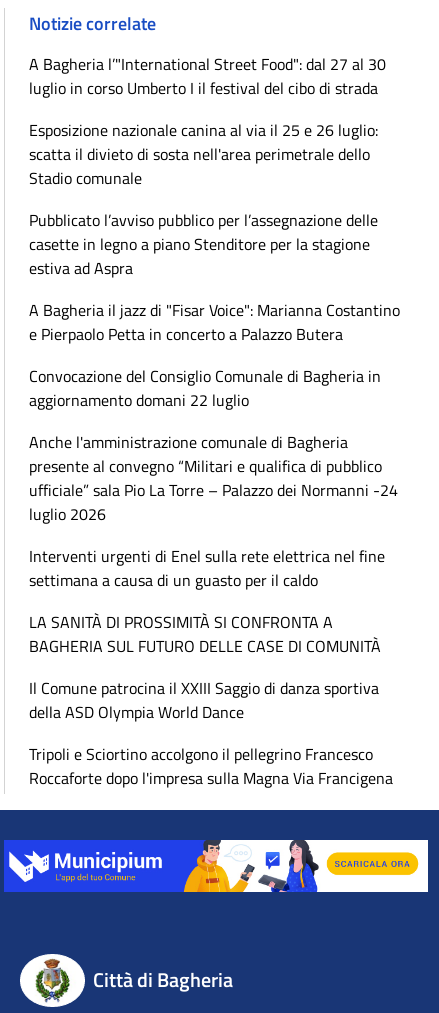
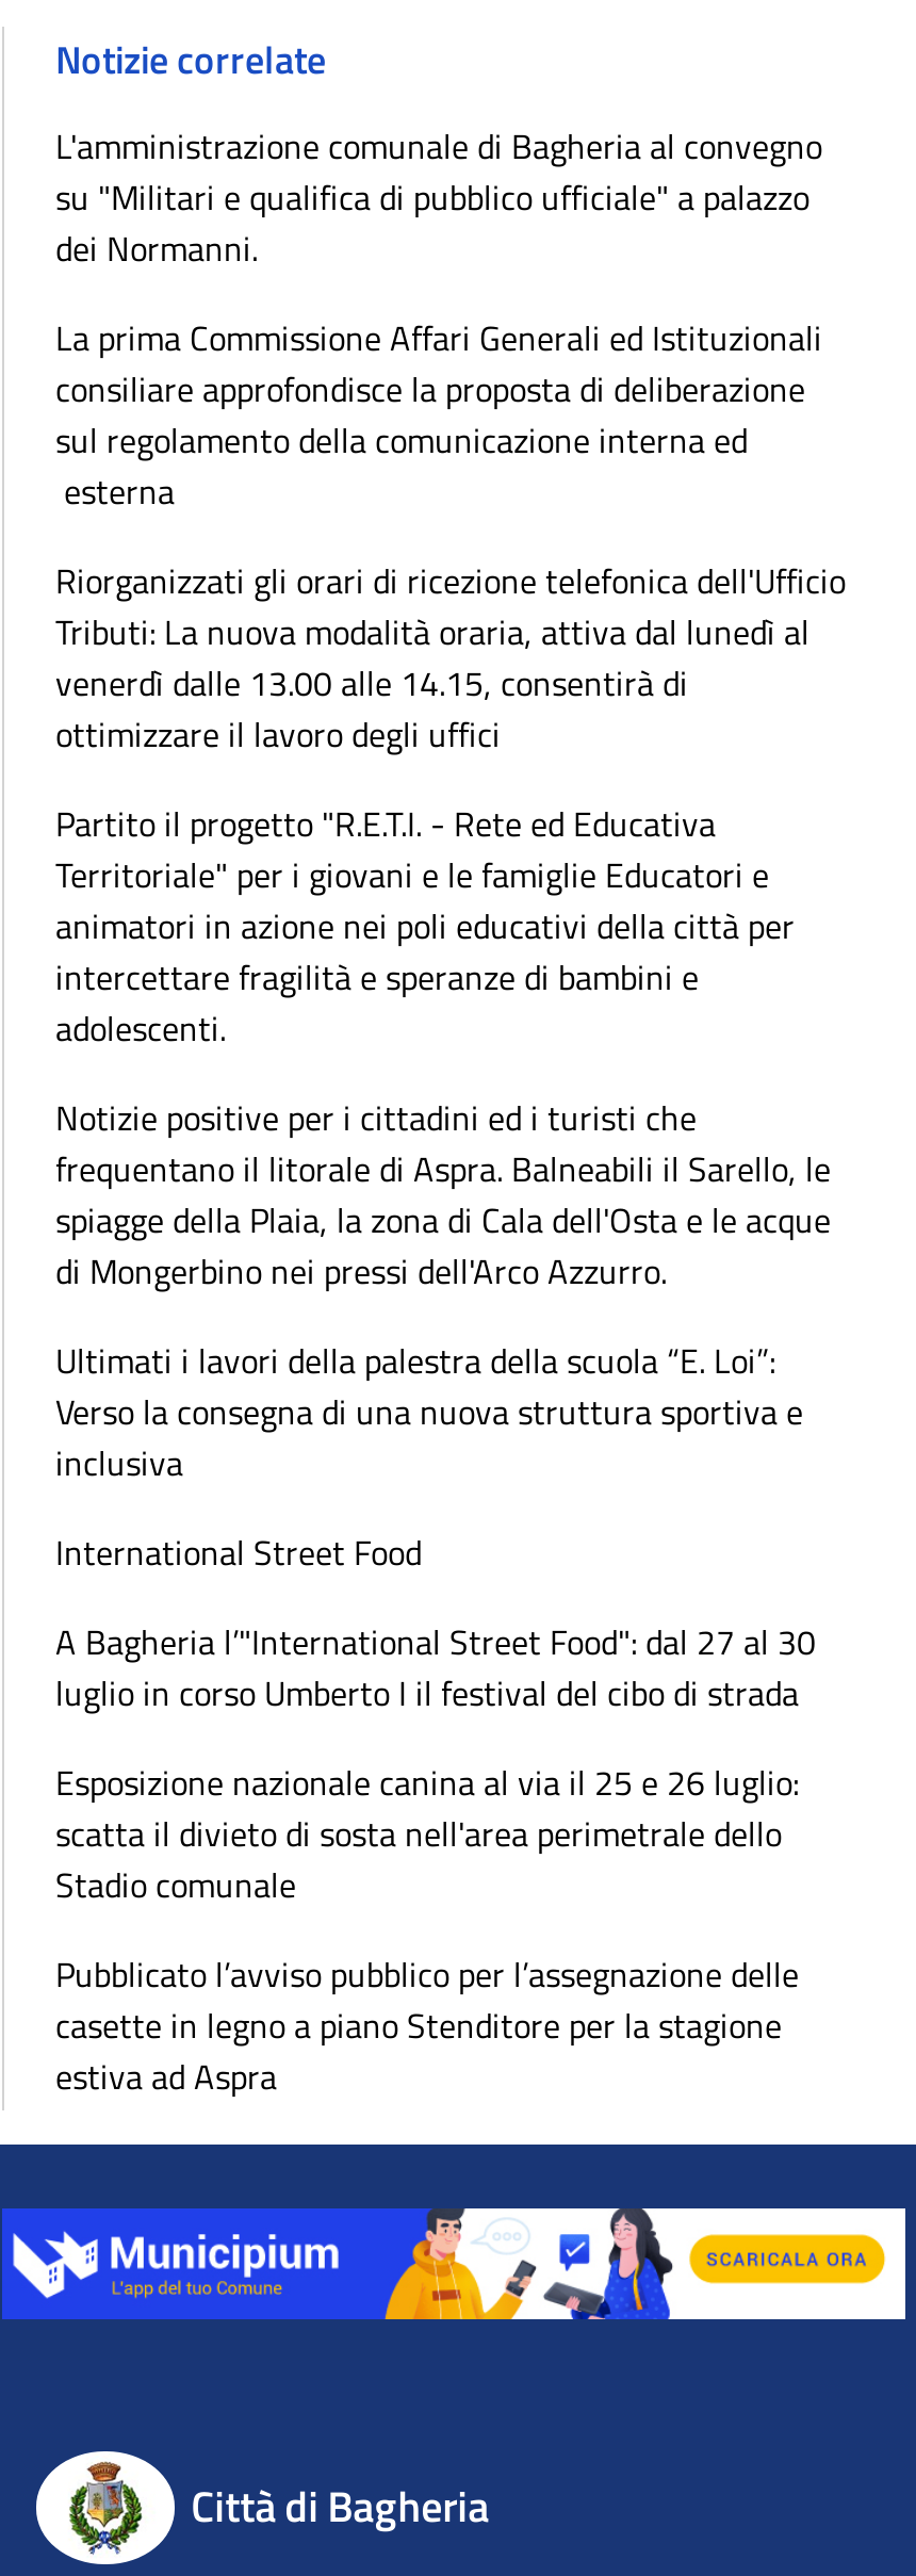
none -> [55,120,846,1577] L'amministrazione comunale di Bagheria al convegno | su "Militari e qualifica di pubblico ufficiale" a palazzo | dei Normanni. | La prima Commissione Affari Generali ed Istituzionali | consiliare approfondisce la proposta di deliberazione | sul regolamento della comunicazione interna ed | esterna | Riorganizzati gli orari di ricezione telefonica dell'Ufficio | Tributi: La nuova modalità oraria, attiva dal lunedì al | venerdì dalle 13.00 alle 14.15, consentirà di | ottimizzare il lavoro degli uffici | Partito il progetto "R.E.T.I. - Rete ed Educativa | Territoriale" per i giovani e le famiglie Educatori e | animatori in azione nei poli educativi della città per | intercettare fragilità e speranze di bambini e | adolescenti. | Notizie positive per i cittadini ed i turisti che | frequentano il litorale di Aspra. Balneabili il Sarello, le | spiagge della Plaia, la zona di Cala dell'Osta e le acque | di Mongerbino nei pressi dell'Arco Azzurro. | Ultimati i lavori della palestra della scuola “E. Loi”: | Verso la consegna di una nuova struttura sportiva e | inclusiva | International Street Food
moved [29,52,386,280] -> [55,1615,816,2101]: A Bagheria l’"International Street Food": dal 27 al 30 | luglio in corso Umberto I il festival del cibo di strada | Esposizione nazionale canina al via il 25 e 26 luglio: | scatta il divieto di sosta nell'area perimetrale dello | Stadio comunale | Pubblicato l’avviso pubblico per l’assegnazione delle | casette in legno a piano Stenditore per la stagione | estiva ad Aspra
[29,298,400,790] A Bagheria il jazz di "Fisar Voice": Marianna Costantino | e Pierpaolo Petta in concerto a Palazzo Butera | Convocazione del Consiglio Comunale di Bagheria in | aggiornamento domani 22 luglio | Anche l'amministrazione comunale di Bagheria | presente al convegno “Militari e qualifica di pubblico | ufficiale” sala Pio La Torre – Palazzo dei Normanni -24 | luglio 2026 | Interventi urgenti di Enel sulla rete elettrica nel fine | settimana a causa di un guasto per il caldo | LA SANITÀ DI PROSSIMITÀ SI CONFRONTA A | BAGHERIA SUL FUTURO DELLE CASE DI COMUNITÀ | Il Comune patrocina il XXIII Saggio di danza sportiva | della ASD Olympia World Dance | Tripoli e Sciortino accolgono il pellegrino Francesco | Roccaforte dopo l'impresa sulla Magna Via Francigena -> none

